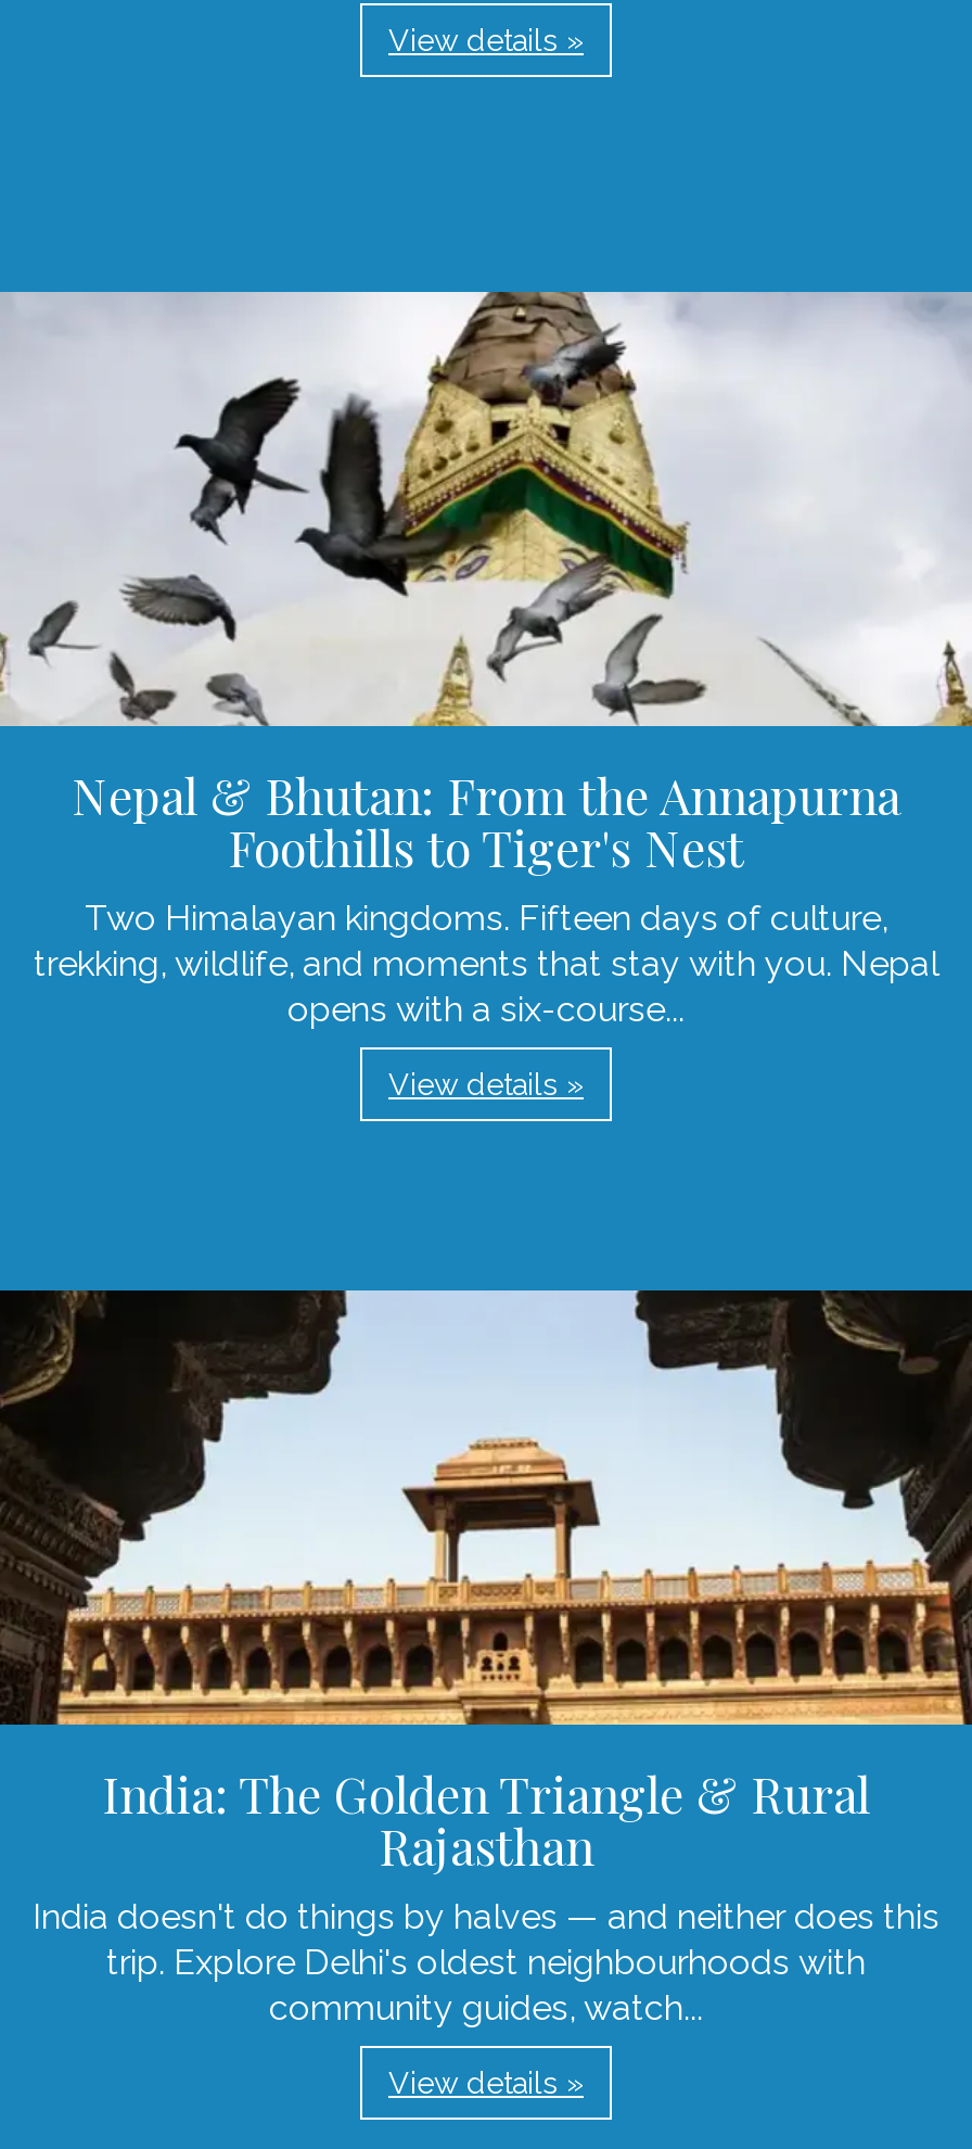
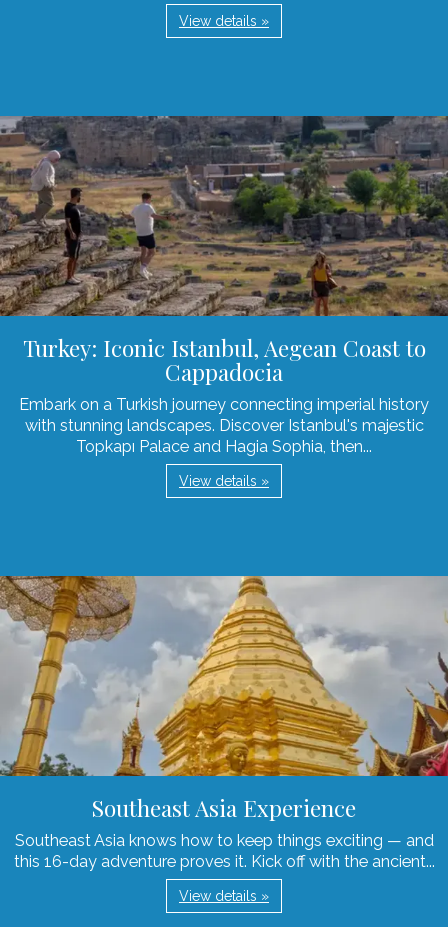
[7,290,965,1030] [image] | Nepal & Bhutan: From the Annapurna | Foothills to Tiger's Nest | Two Himalayan kingdoms. Fifteen days of culture, | trekking, wildlife, and moments that stay with you. Nepal | opens with a six-course... -> [3,115,445,456] [image] | Turkey: Iconic Istanbul, Aegean Coast to | Cappadocia | Embark on a Turkish journey connecting imperial history | with stunning landscapes. Discover Istanbul's majestic | Topkapı Palace and Hagia Sophia, then...
[7,1288,965,2029] [image] | India: The Golden Triangle & Rural | Rajasthan | India doesn't do things by halves — and neither does this | trip. Explore Delhi's oldest neighbourhoods with | community guides, watch... -> [3,575,445,871] [image] | Southeast Asia Experience | Southeast Asia knows how to keep things exciting — and | this 16-day adventure proves it. Kick off with the ancient...

